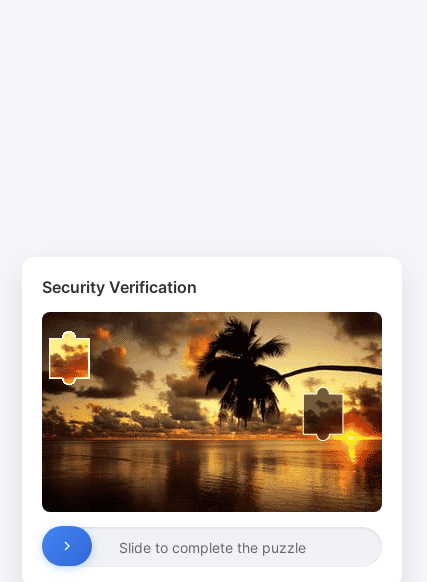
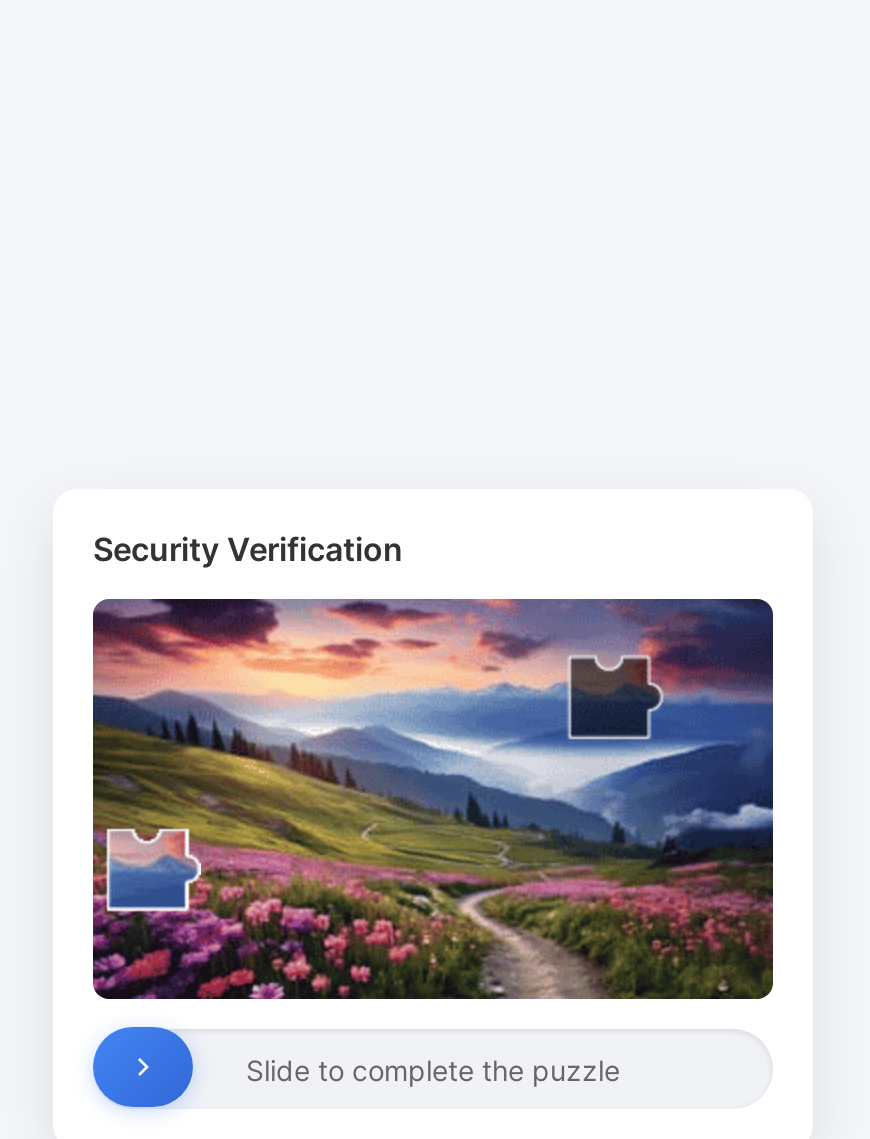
[41,311,383,513] [image] -> [91,597,775,1001] [image]

